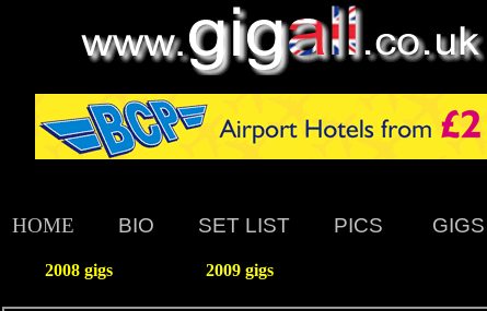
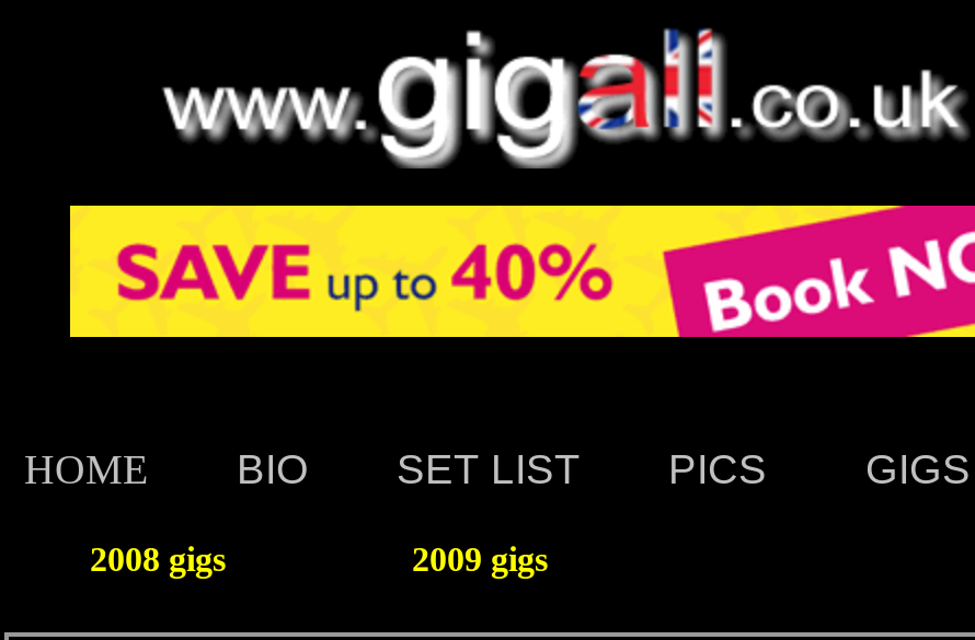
[39,93,484,160] [image] -> [81,203,968,339] [image]

